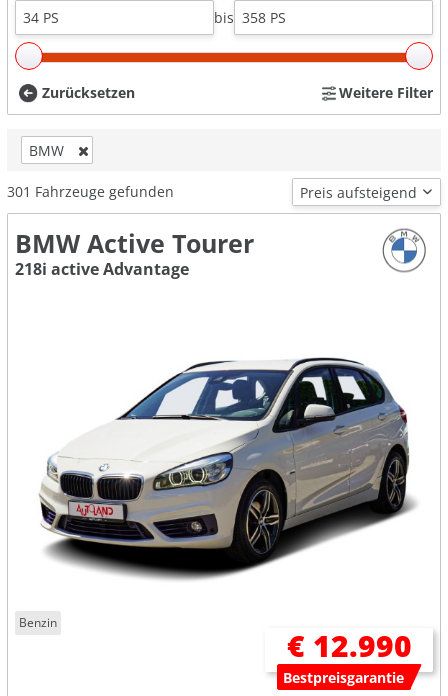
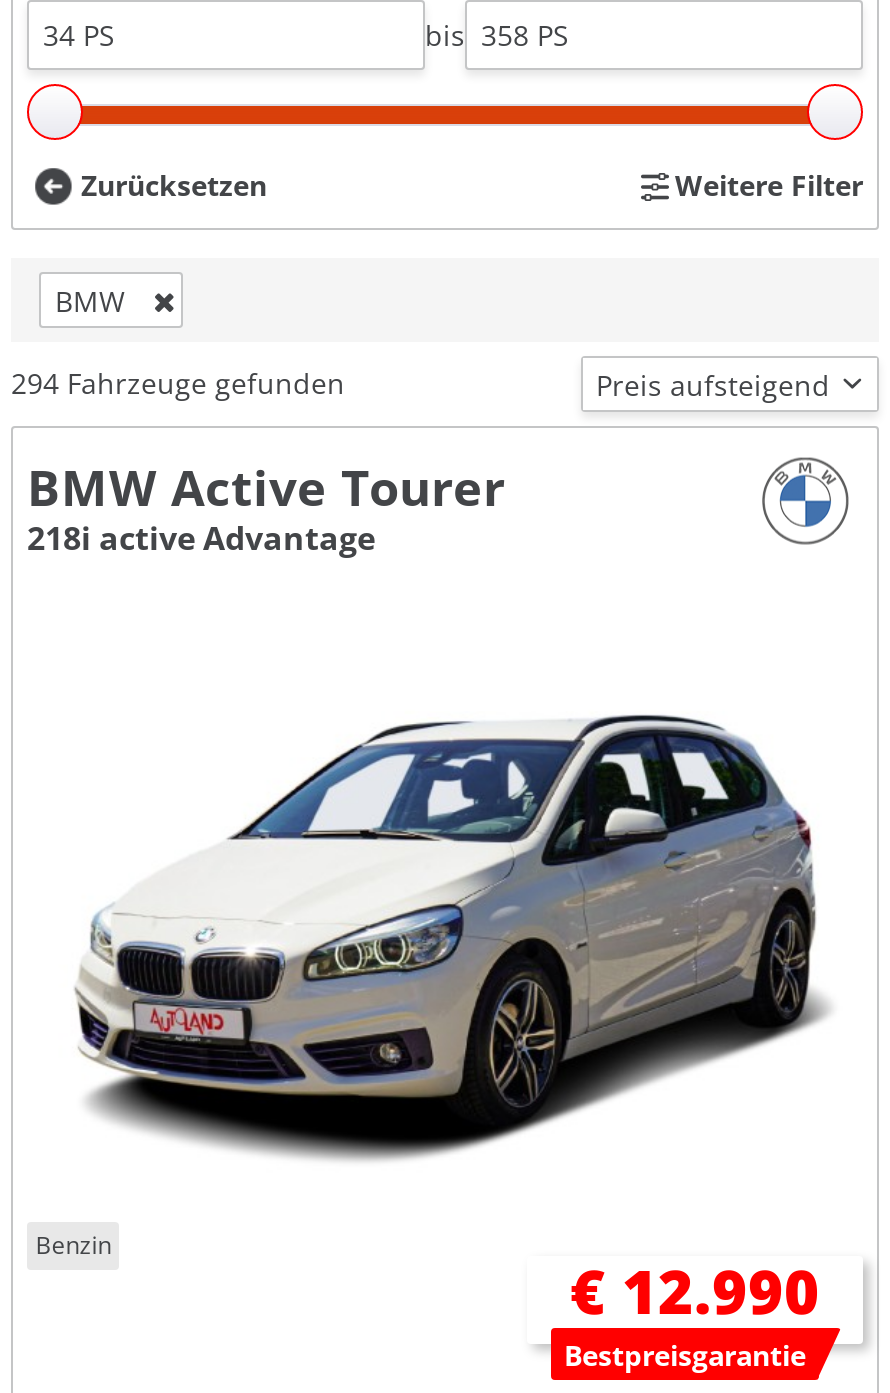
[7,182,174,201] 301 Fahrzeuge gefunden -> [11,365,345,403] 294 Fahrzeuge gefunden

